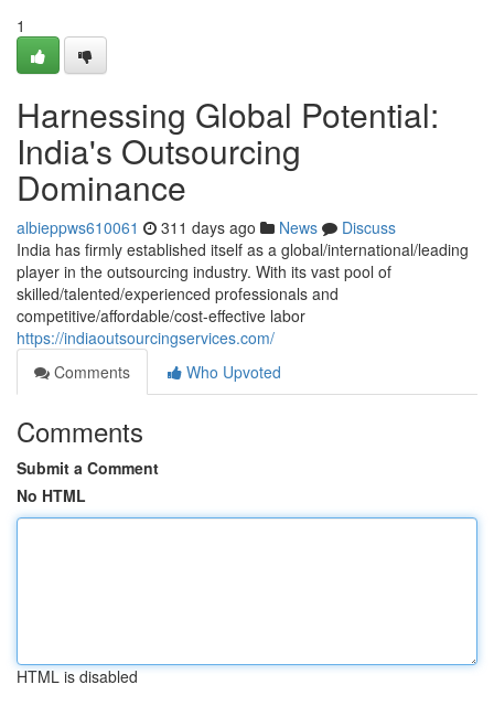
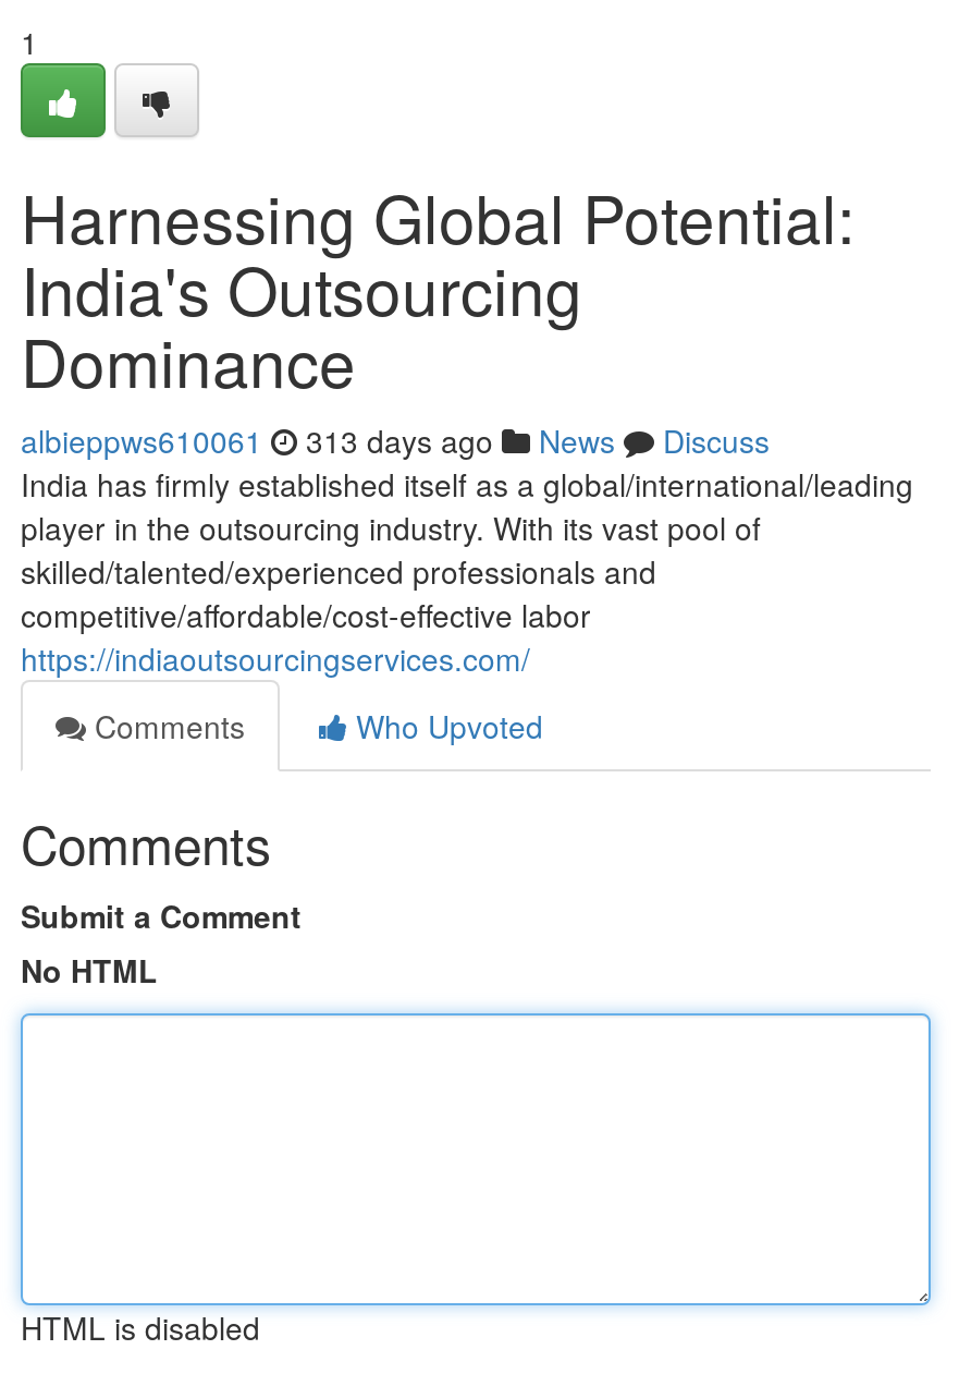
[17,216,396,238] albieppws610061 311 days ago News Discuss -> [21,418,770,462] albieppws610061 313 days ago News Discuss

